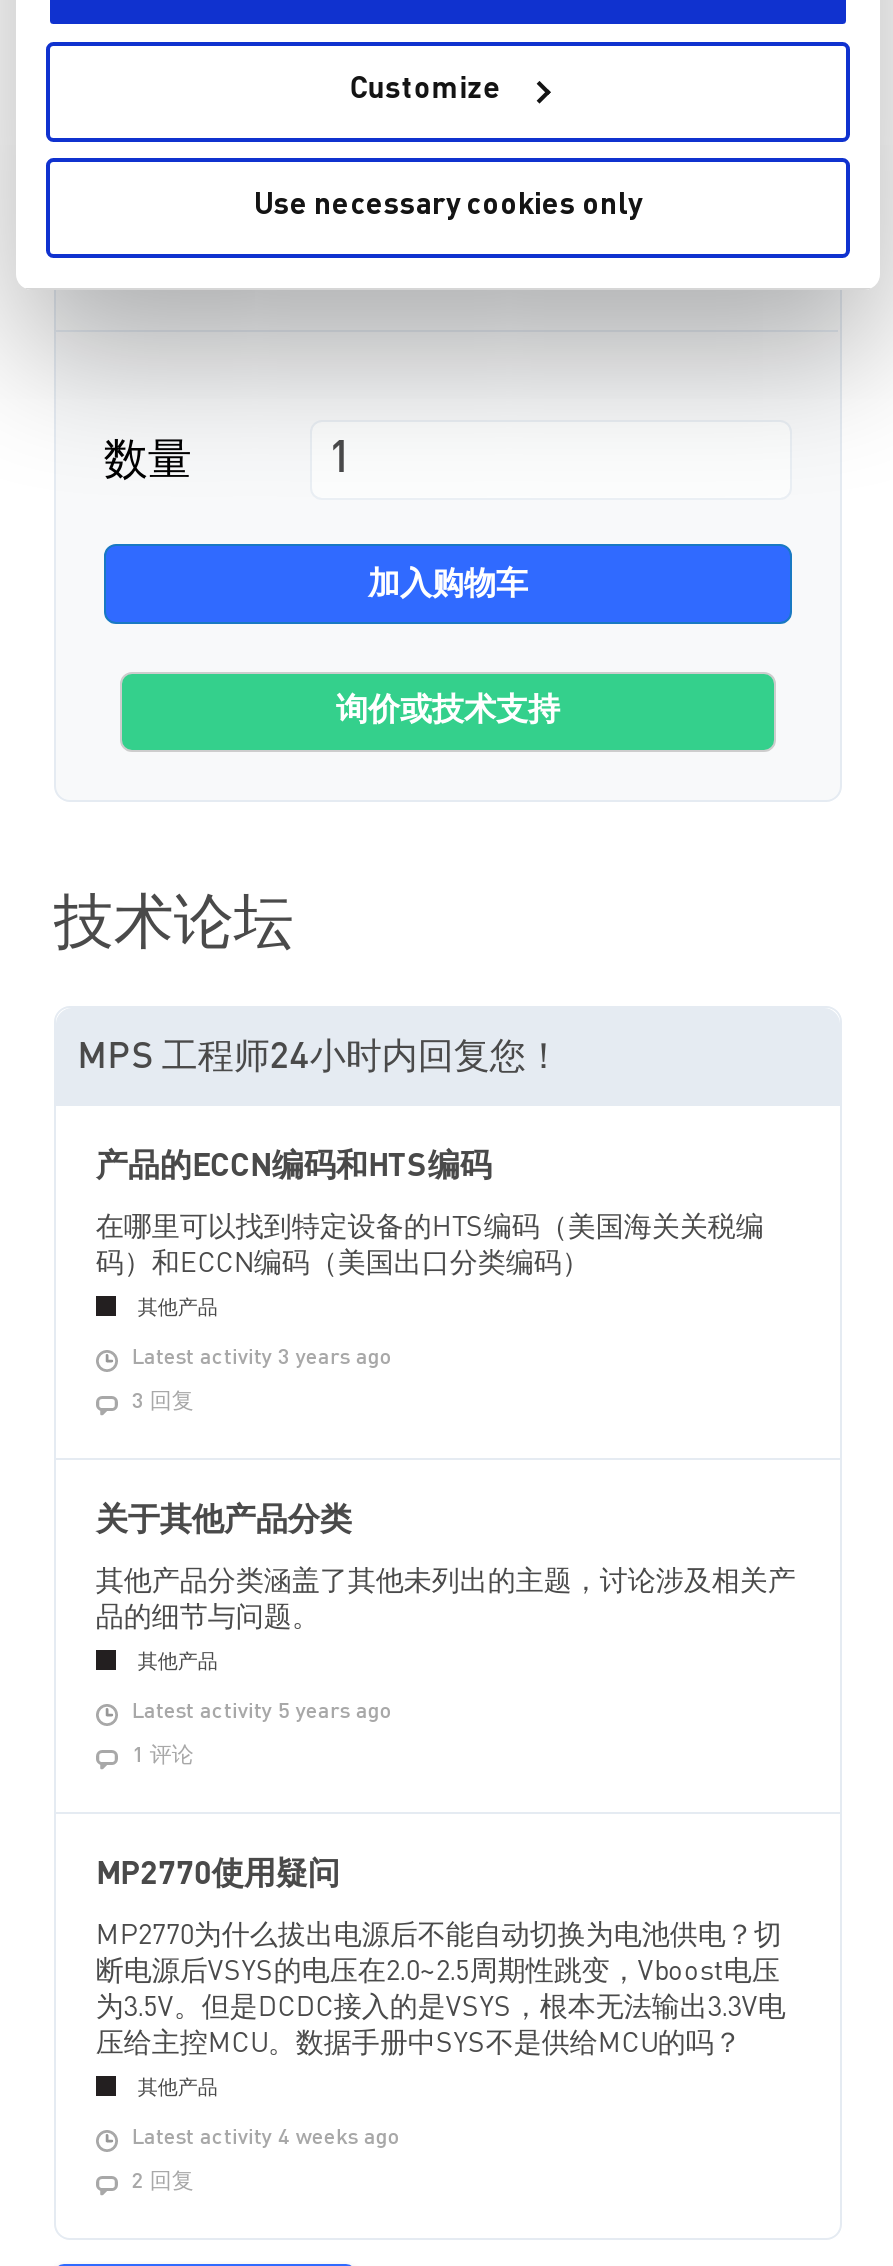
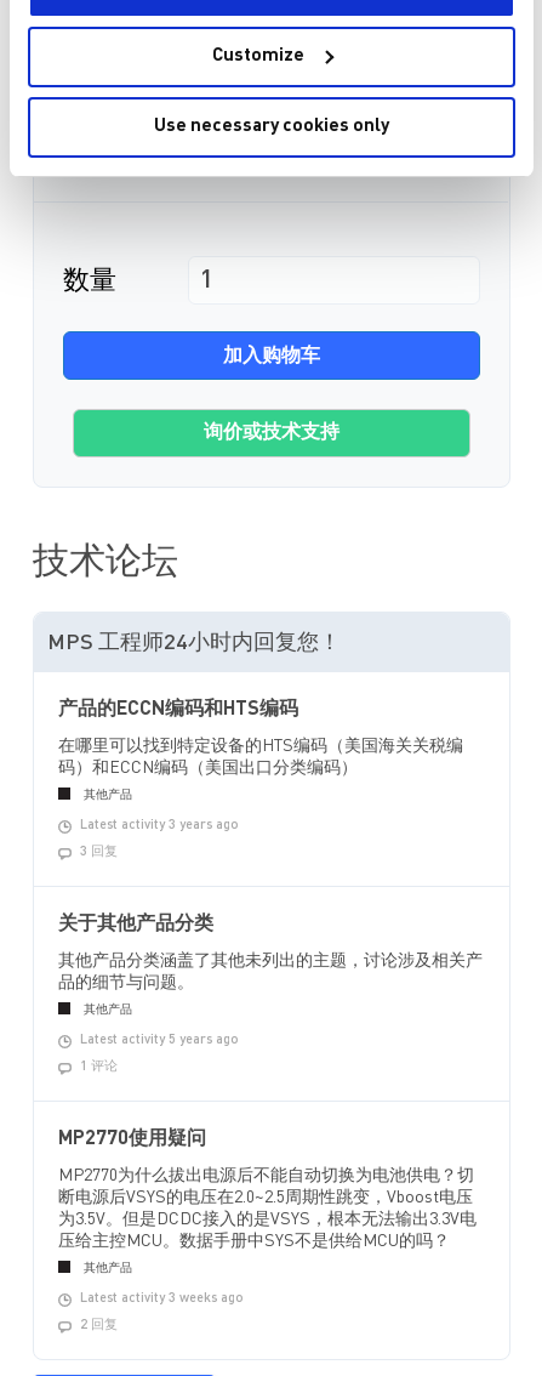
[132,2128,402,2150] Latest activity 4 weeks ago -> [80,1292,244,1306] Latest activity 3 weeks ago

